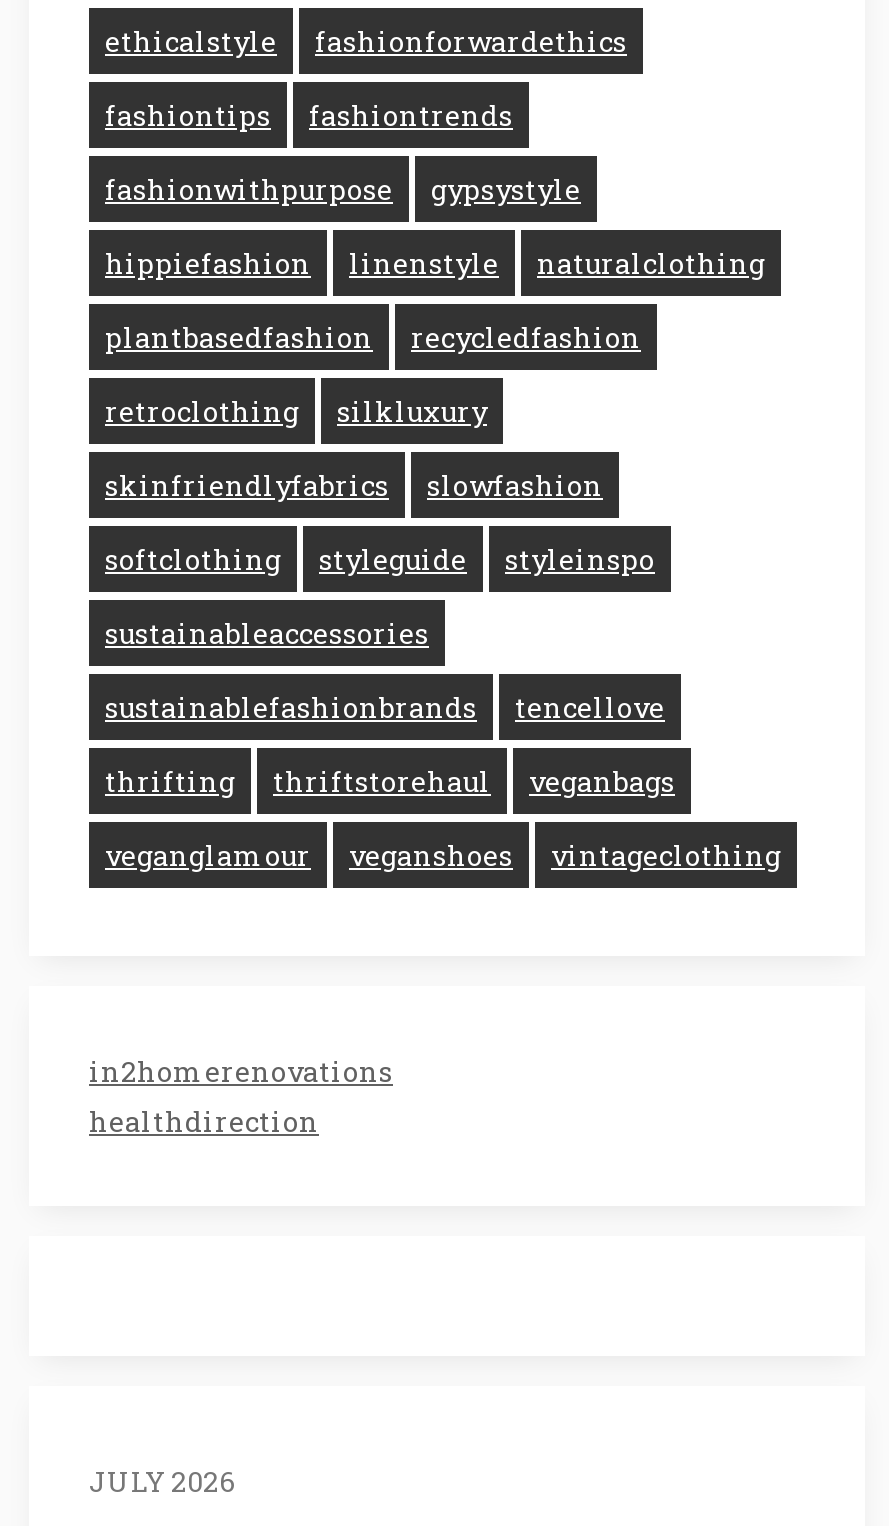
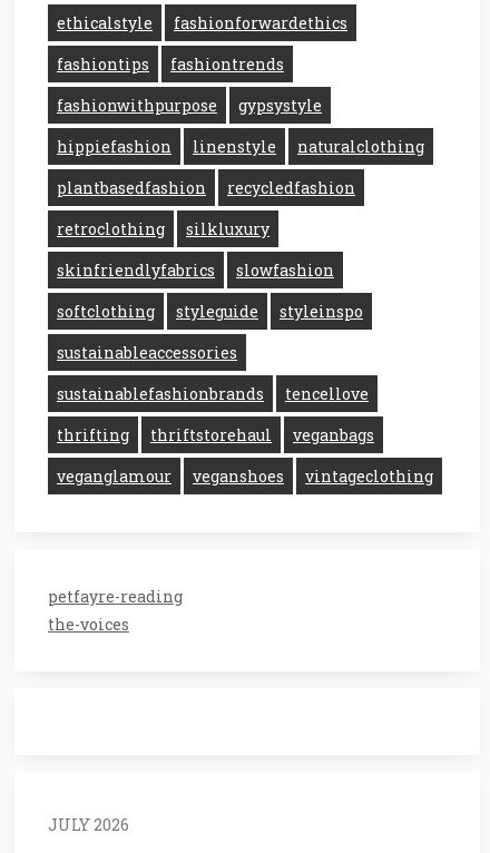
[89,1052,393,1140] in2homerenovations | healthdirection -> [48,586,183,635] petfayre-reading | the-voices

